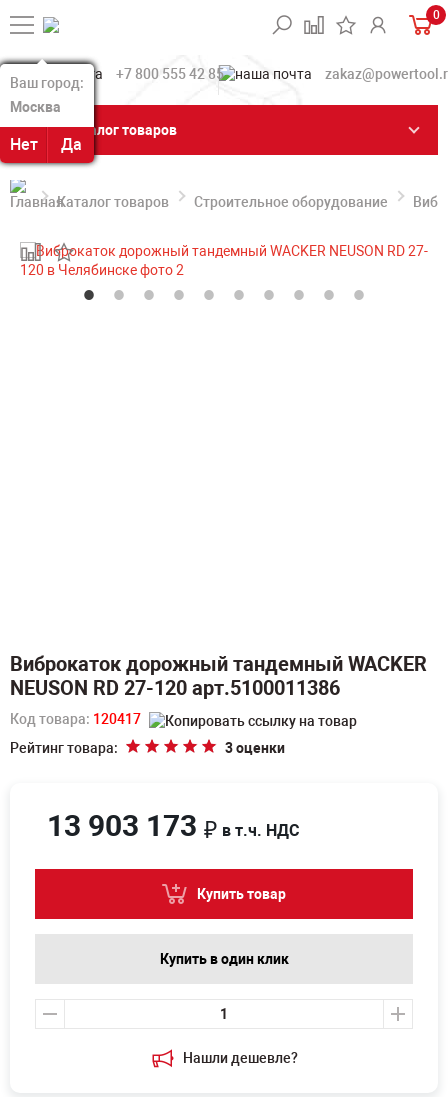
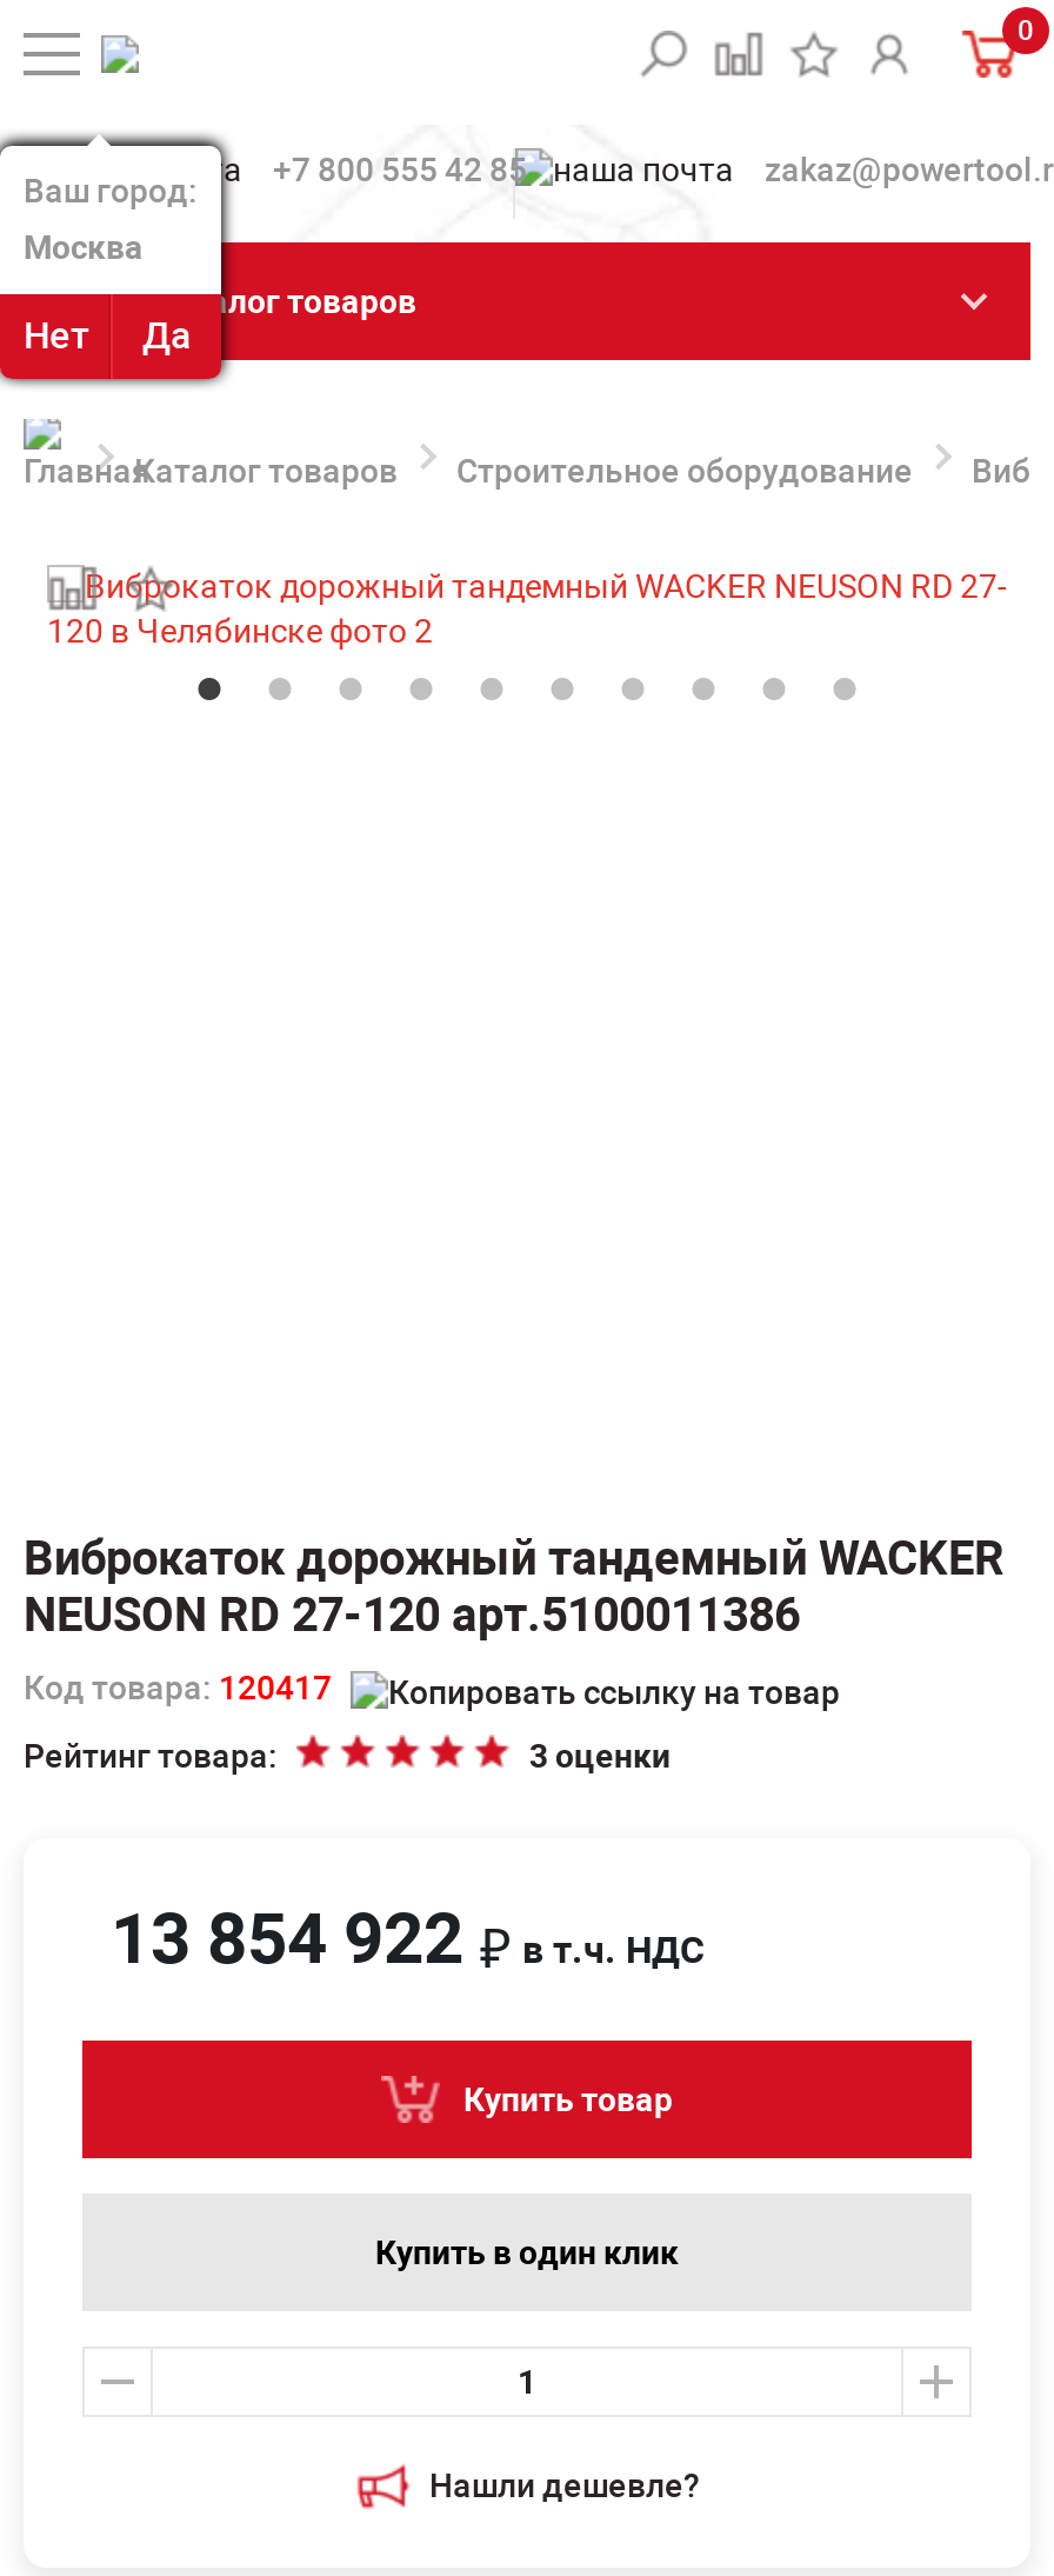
[47,808,299,844] 13 903 173 ₽ в т.ч. НДС -> [111,1897,703,1982] 13 854 922 ₽ в т.ч. НДС

